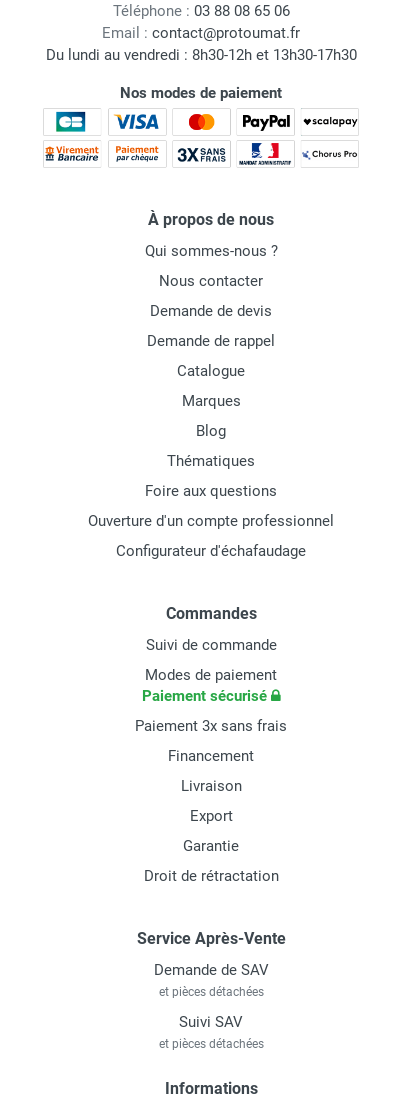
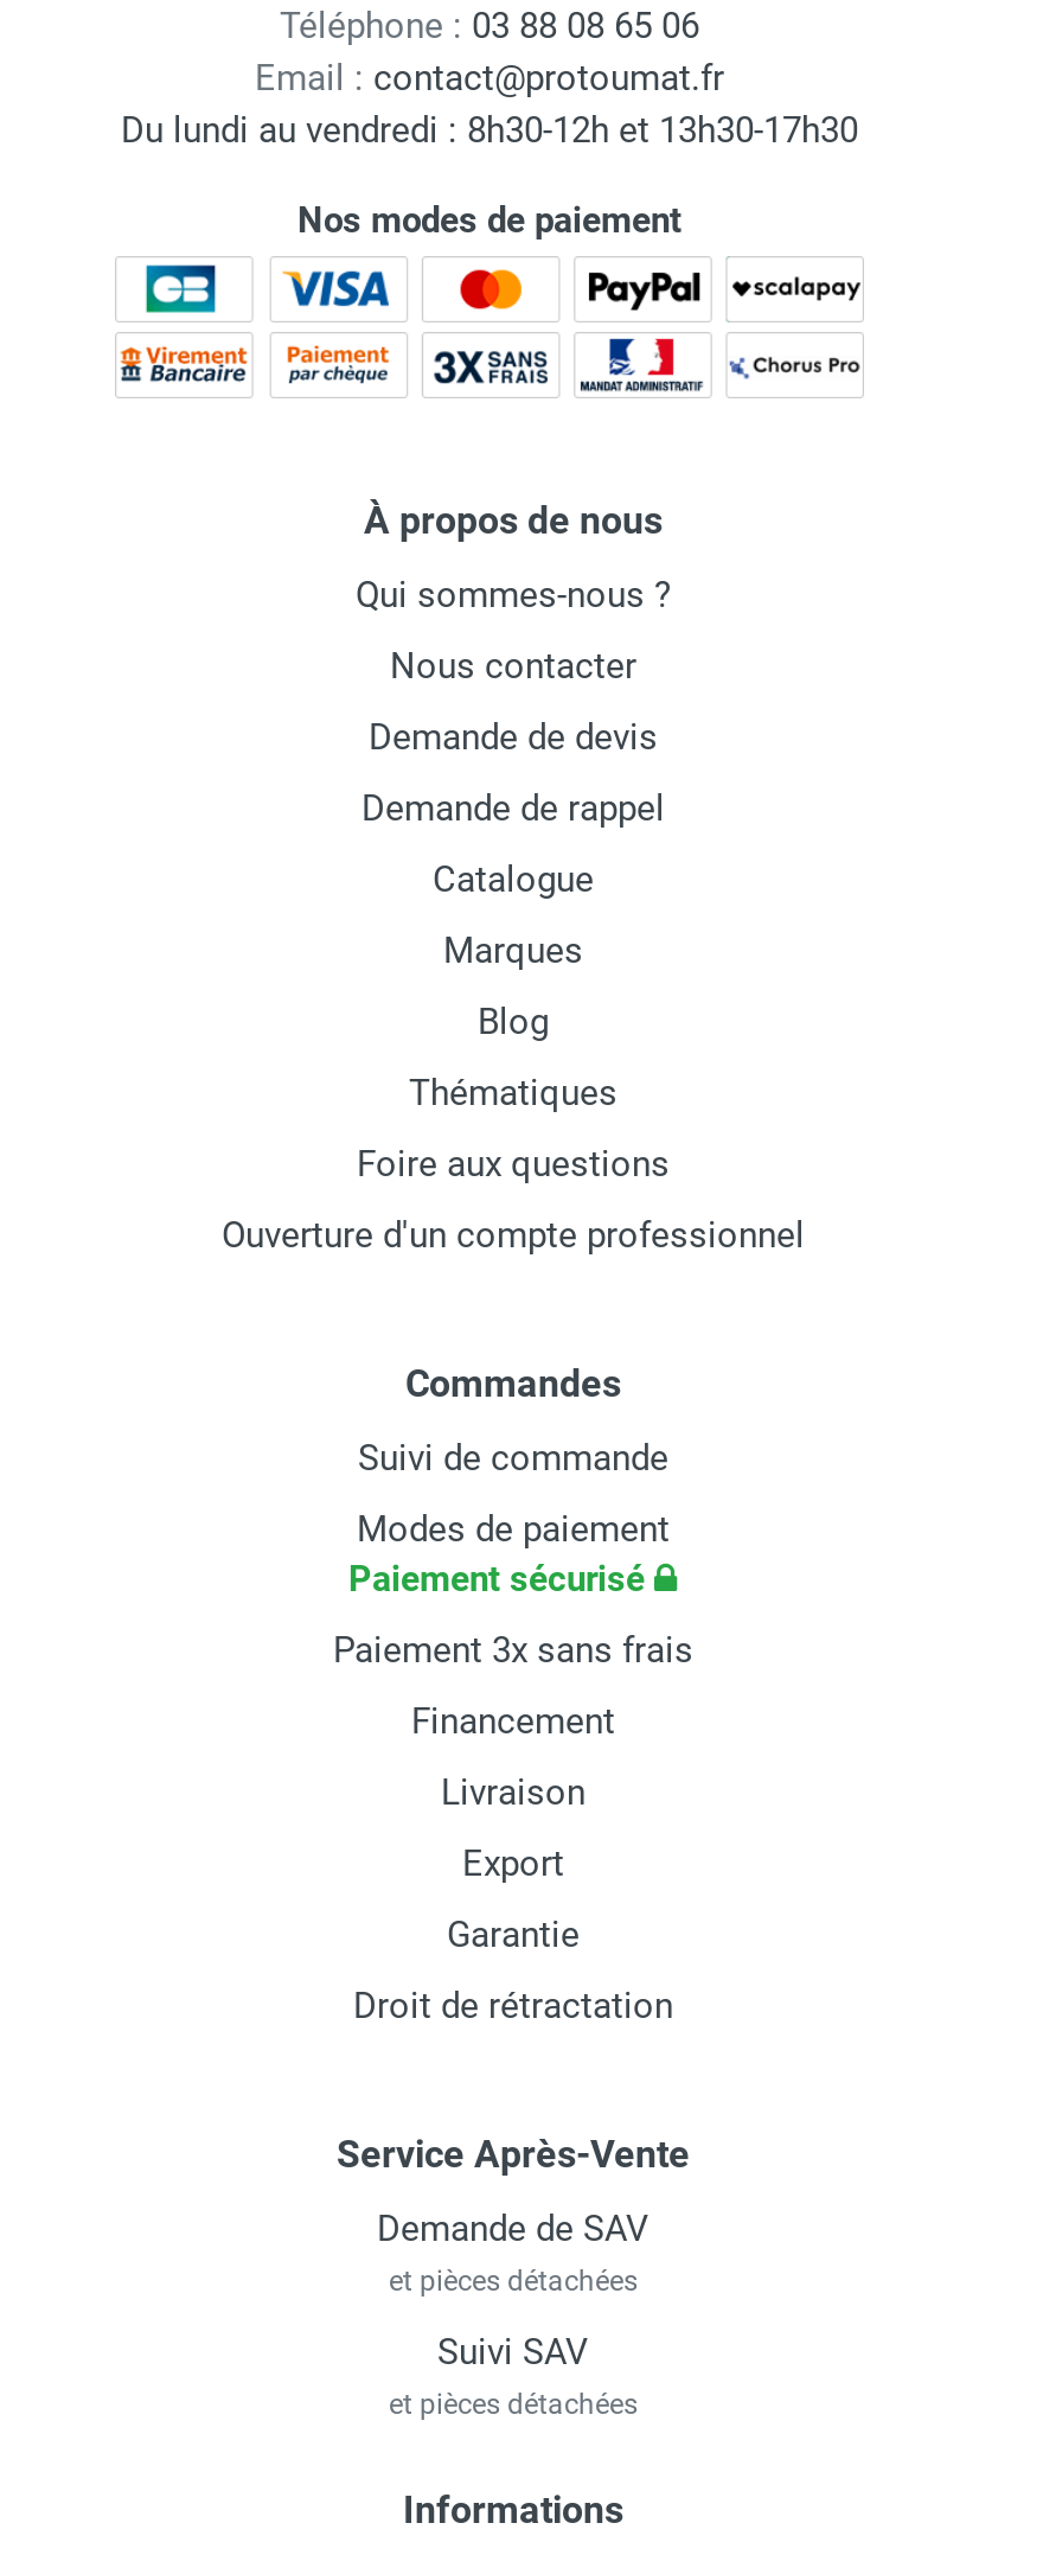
[116,542,306,560] Configurateur d'échafaudage -> none

